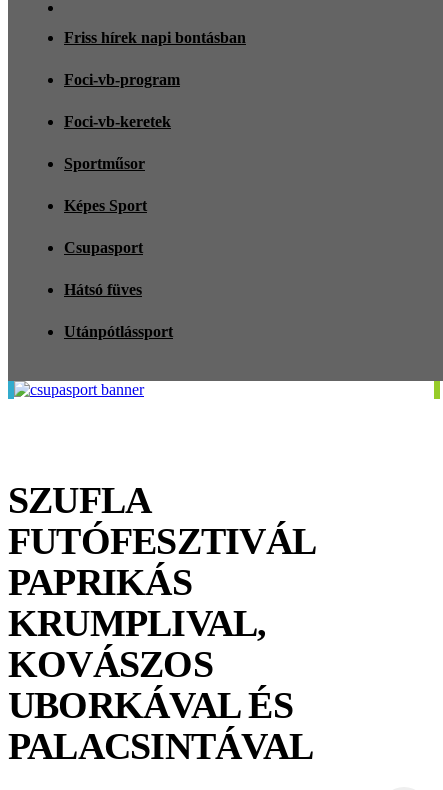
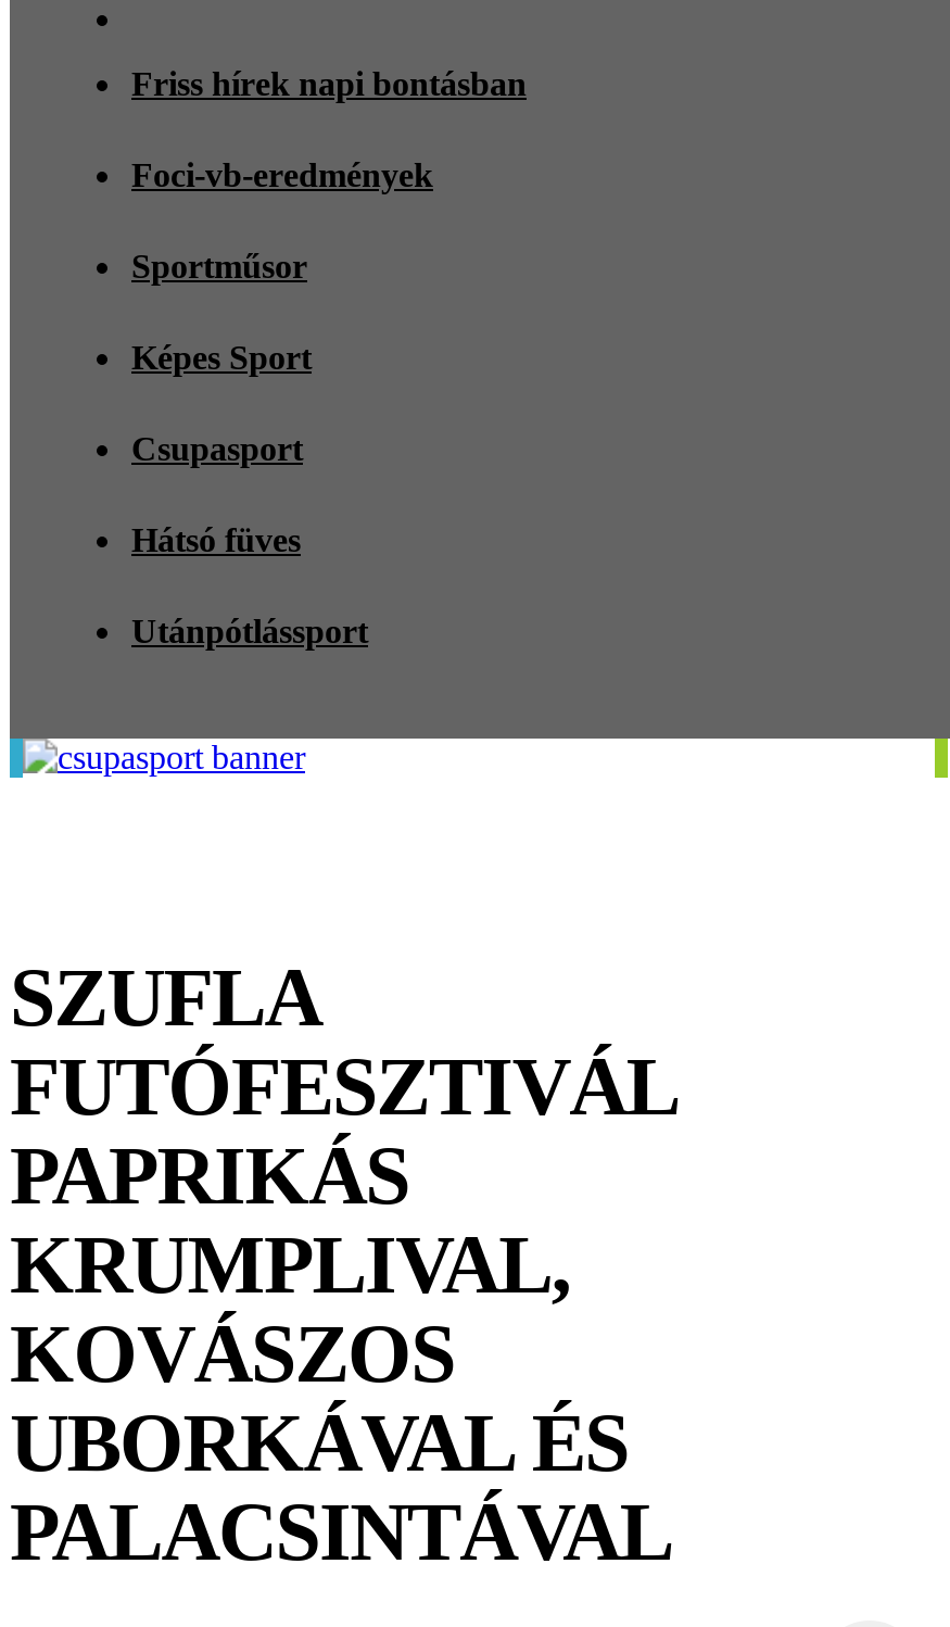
[64,71,180,130] Foci-vb-program | Foci-vb-keretek -> [131,156,433,193] Foci-vb-eredmények

